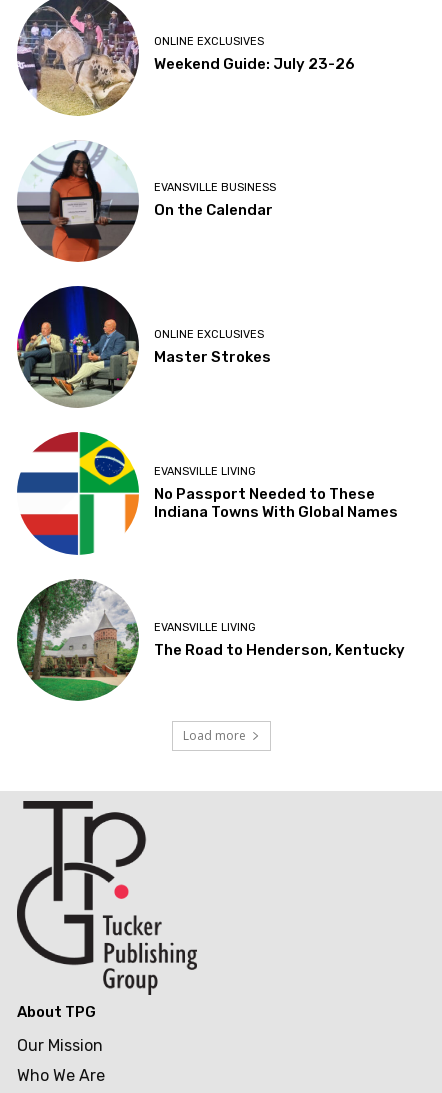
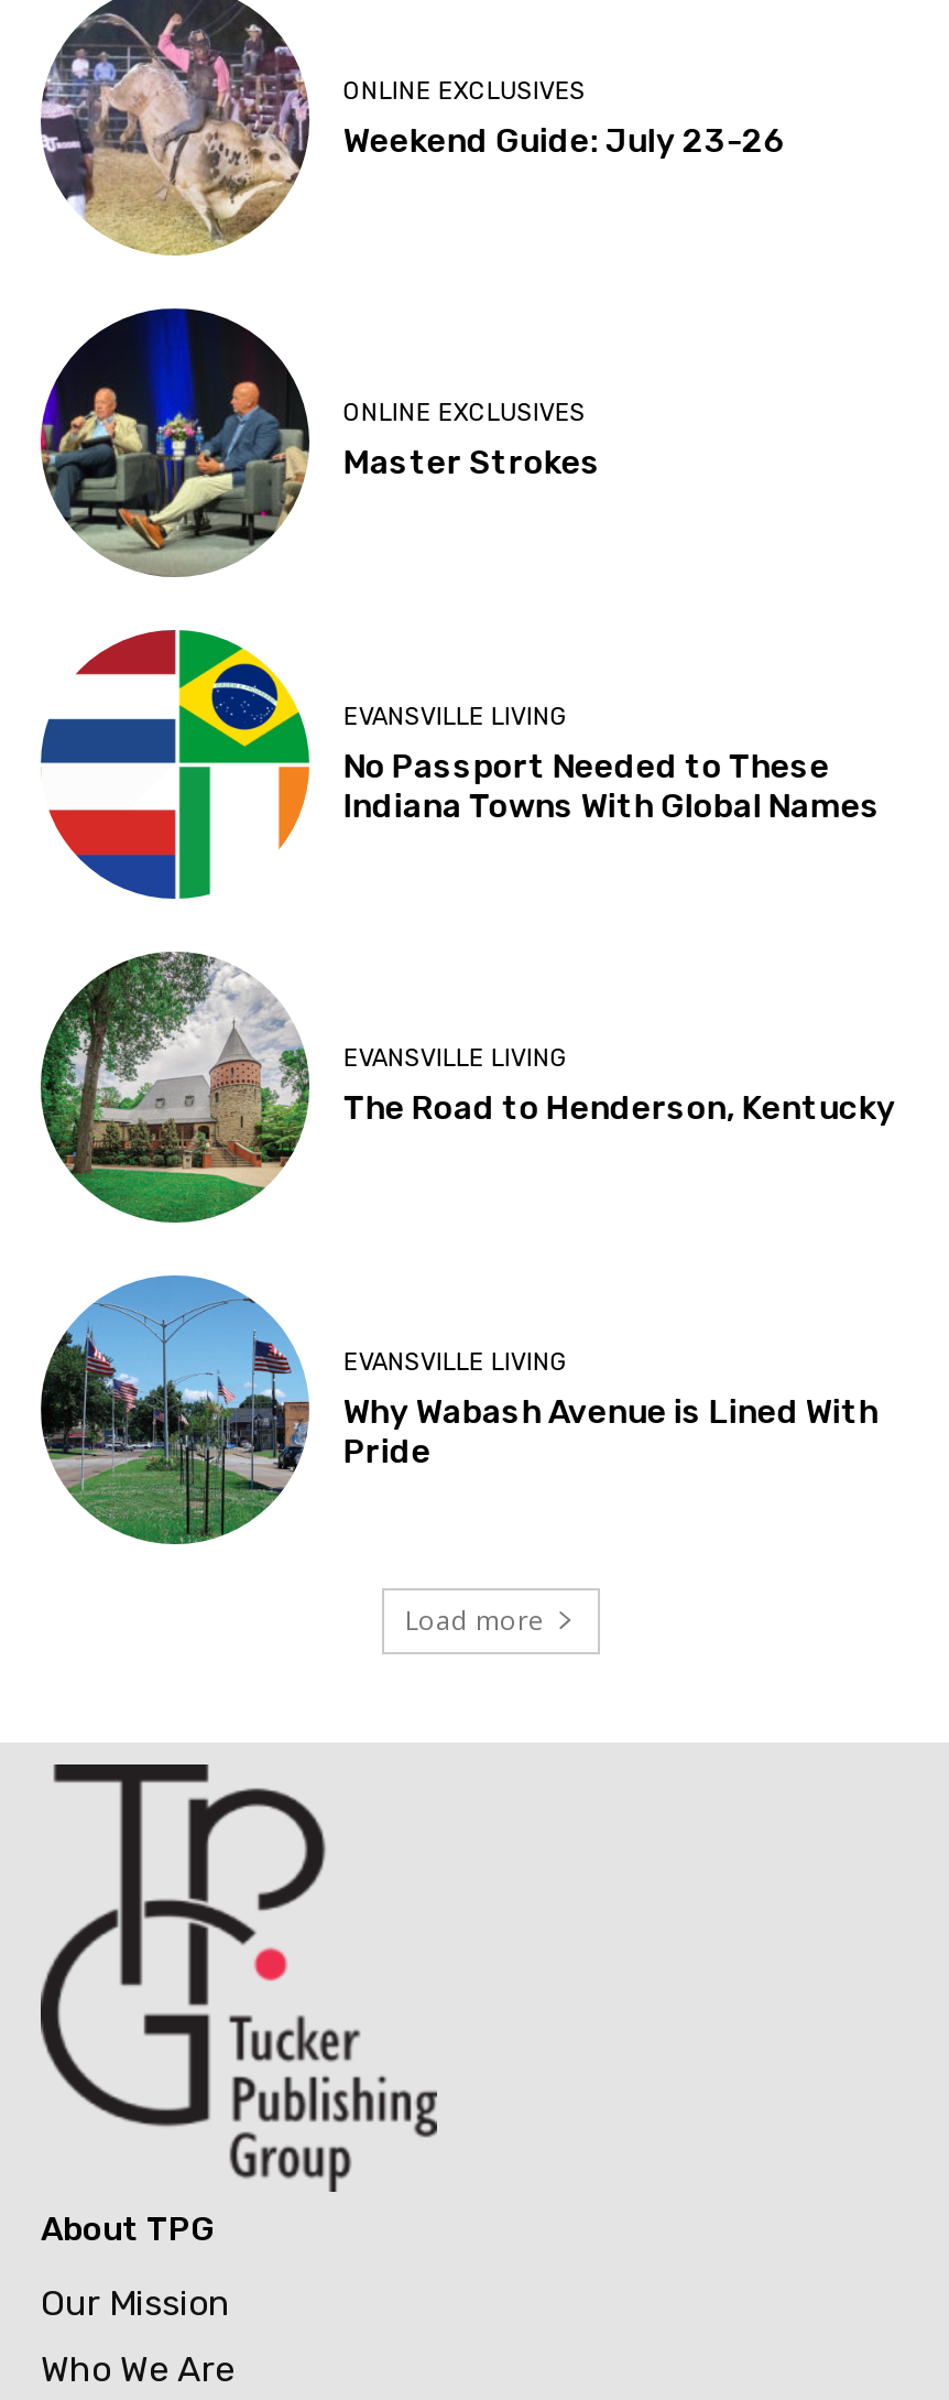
[17,140,276,262] [image] | EVANSVILLE BUSINESS | On the Calendar -> none
moved [15,284,405,659] -> [36,304,896,1128]: [image] | ONLINE EXCLUSIVES | Master Strokes | EVANSVILLE LIVING | No Passport Needed to These | Indiana Towns With Global Names | EVANSVILLE LIVING | The Road to Henderson, Kentucky
none -> [41,1275,878,1535] [image] | EVANSVILLE LIVING | Why Wabash Avenue is Lined With | Pride

